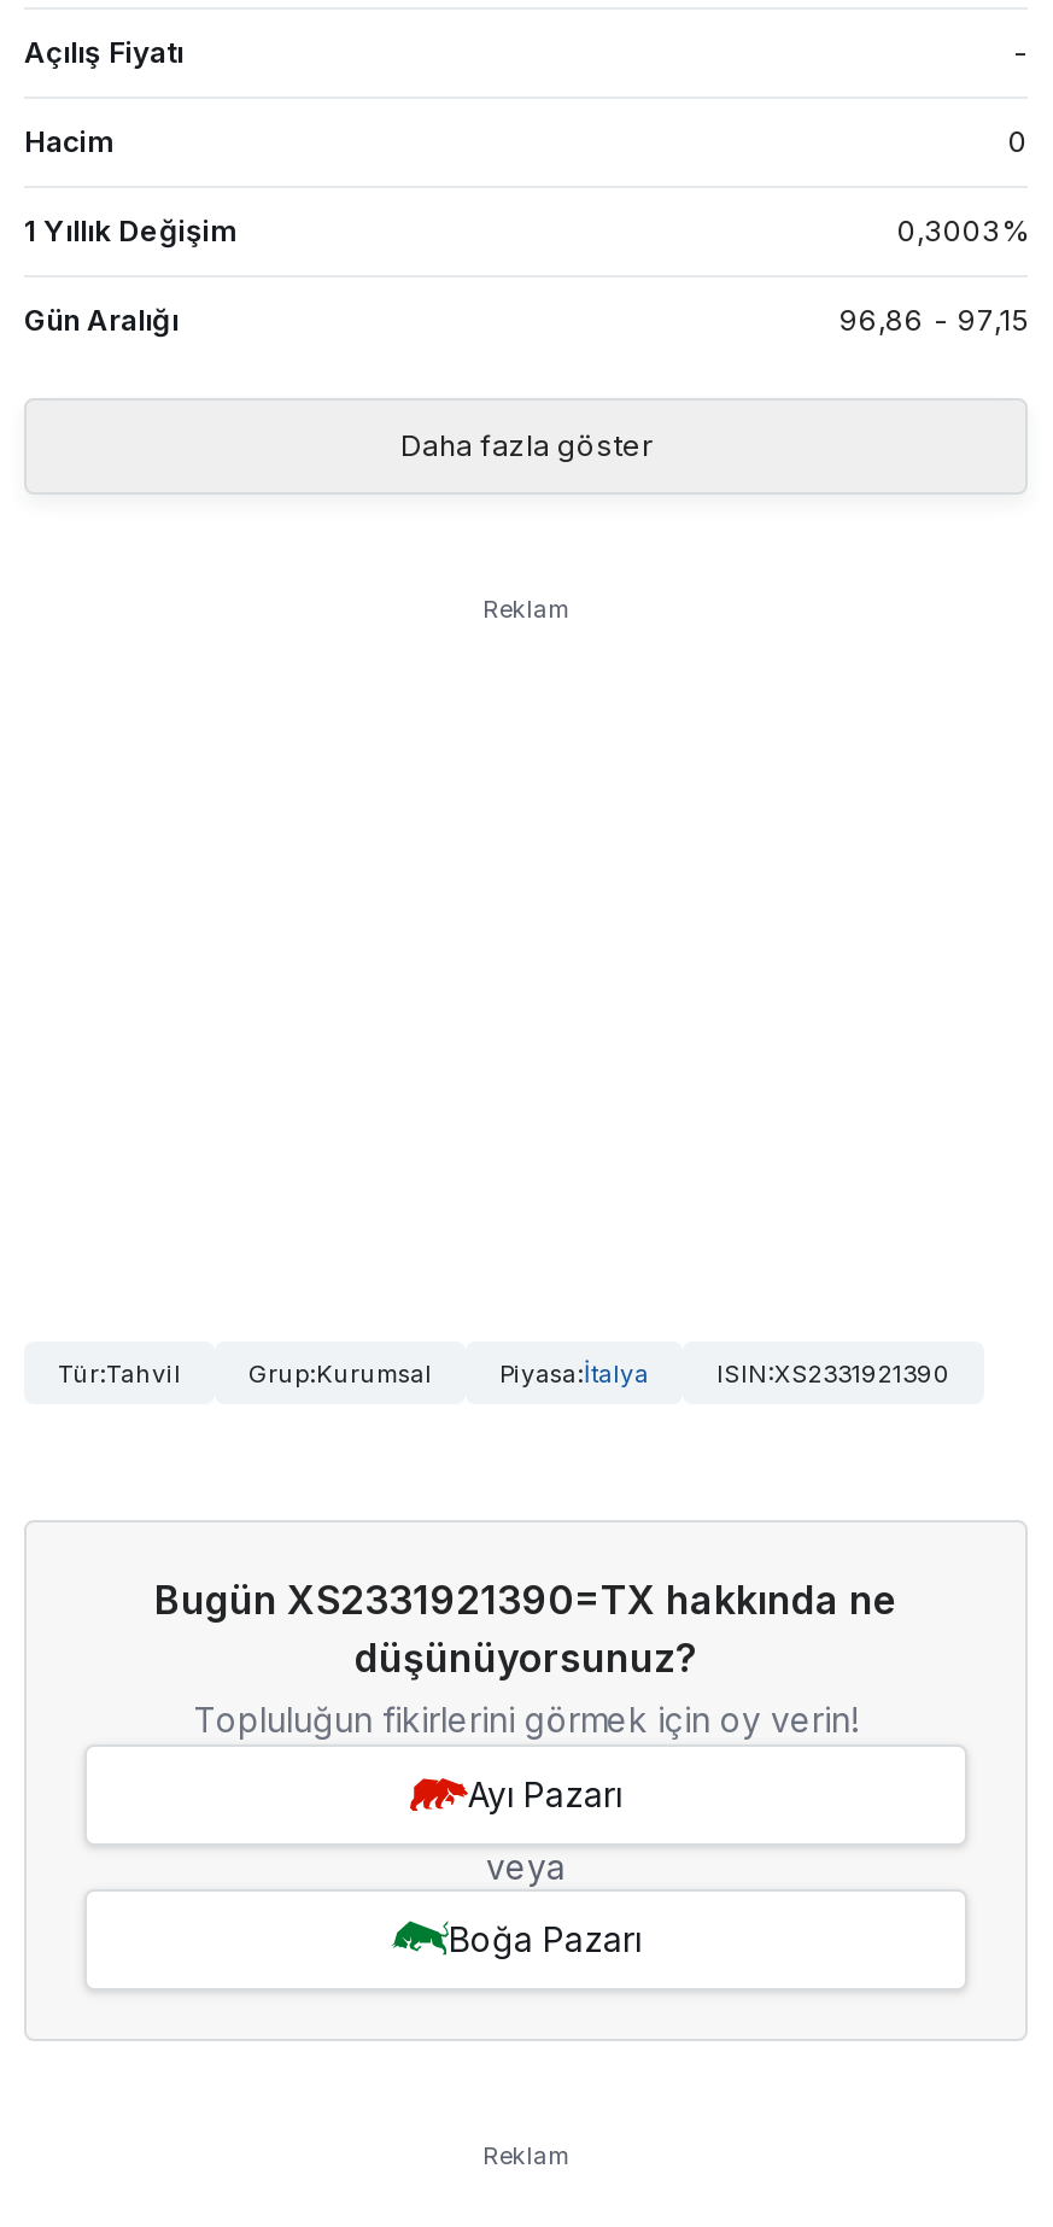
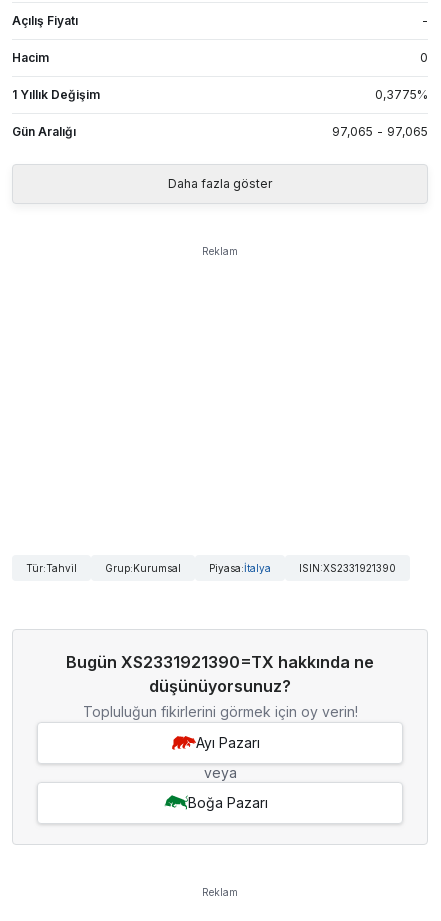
[897,212,1028,248] 0,3003% -> [375,87,428,102] 0,3775%
[840,301,1028,337] 96,86 - 97,15 -> [332,124,428,139] 97,065 - 97,065

